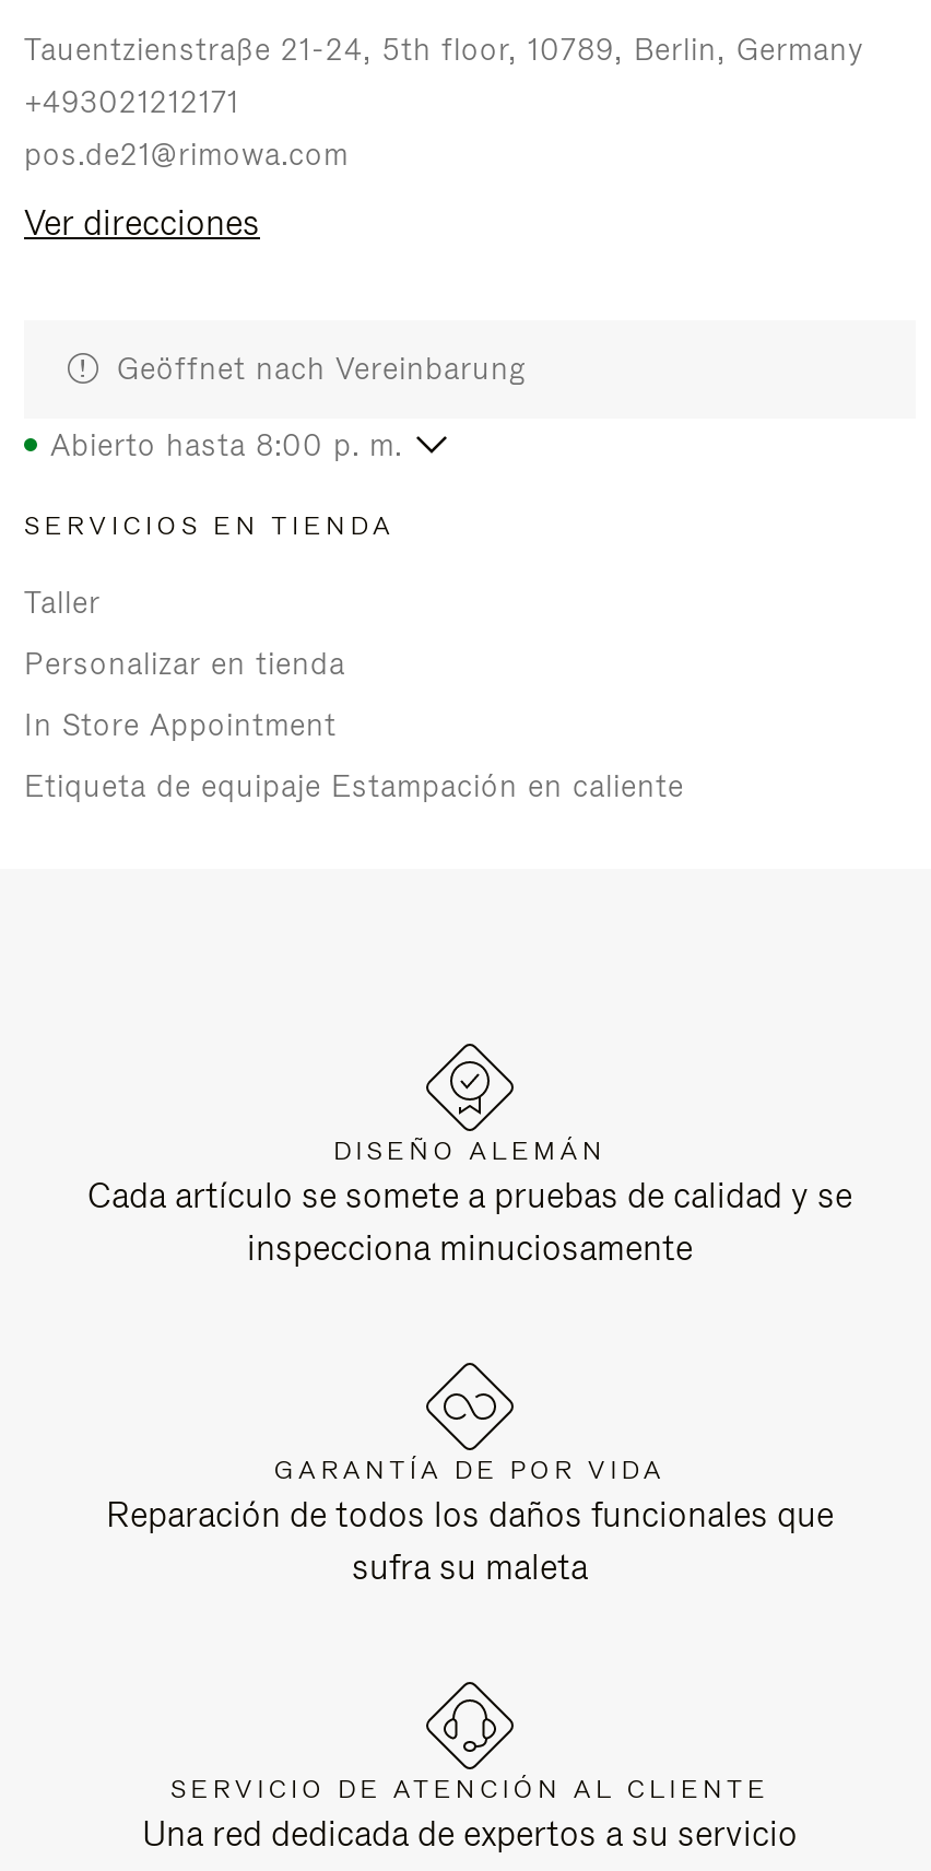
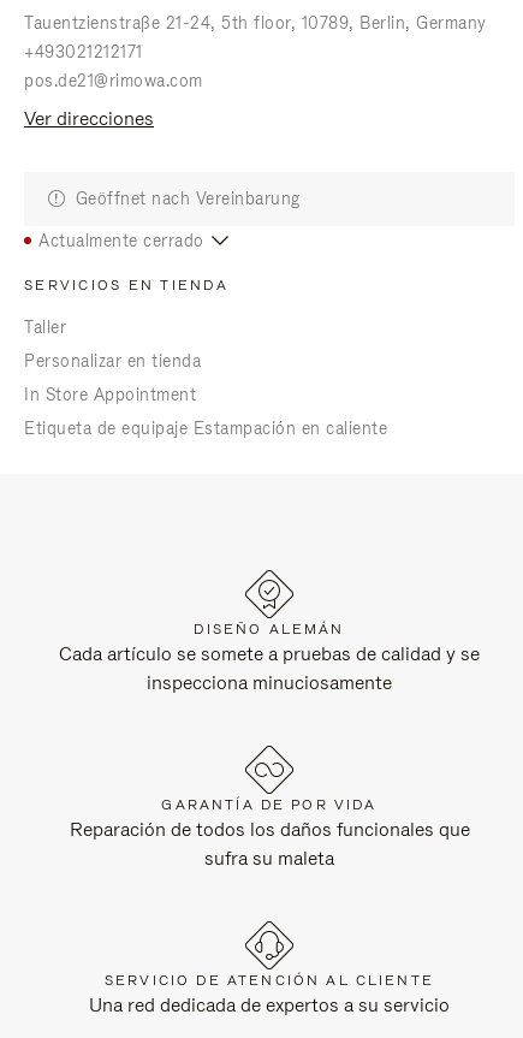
[50,425,402,464] Abierto hasta 8:00 p. m. -> [38,230,204,251] Actualmente cerrado

